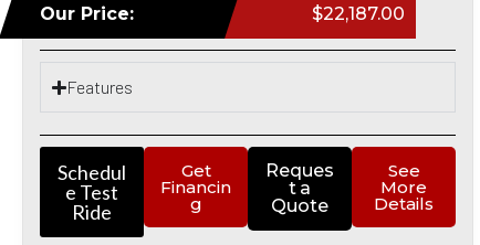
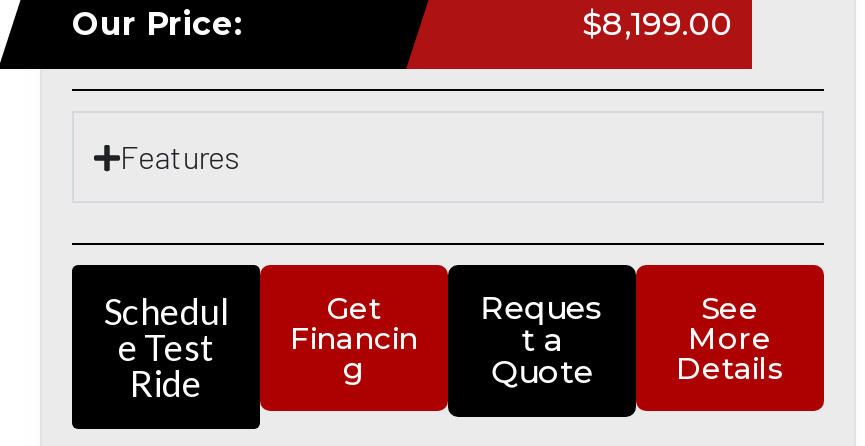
[312,3,405,24] $22,187.00 -> [582,6,732,44] $8,199.00

